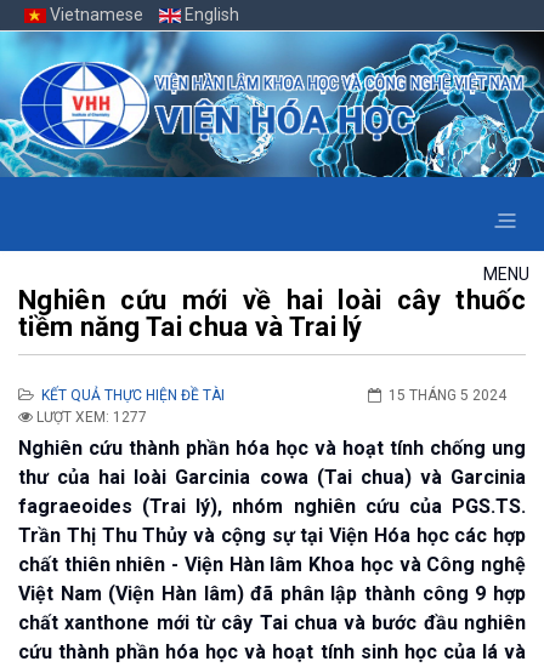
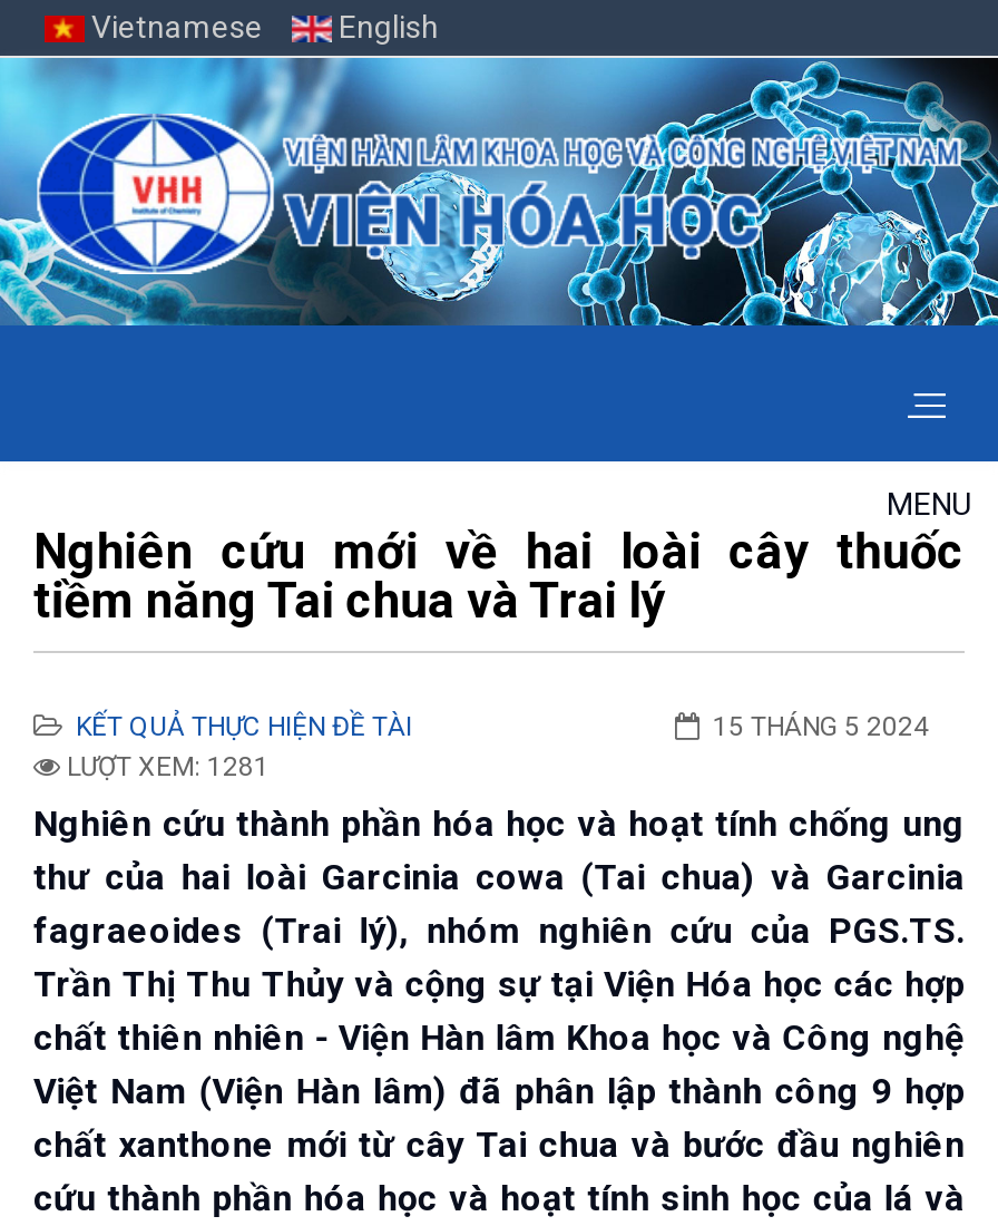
[36,409,147,426] LƯỢT XEM: 1277 -> [67,751,270,782] LƯỢT XEM: 1281

